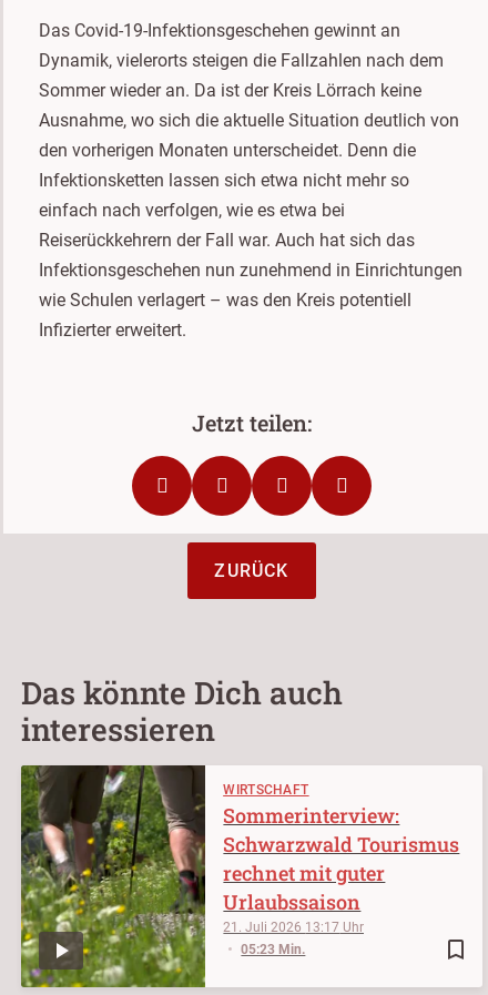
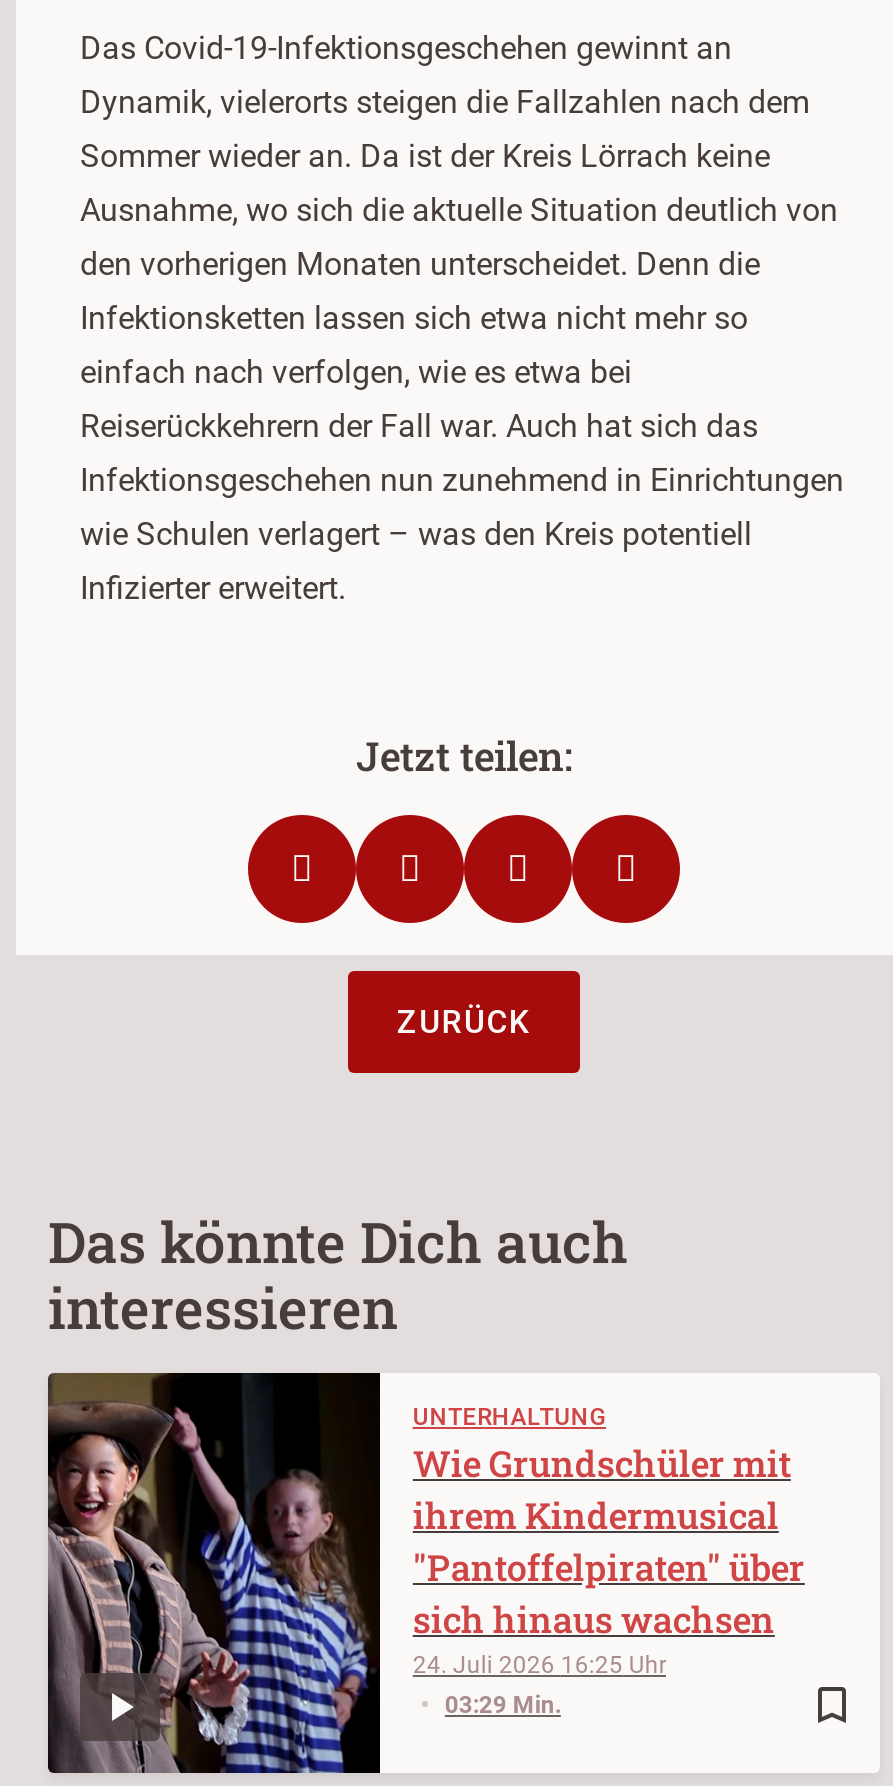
[20,764,309,988] [image] | WIRTSCHAFT -> [46,1371,606,1775] [image] | UNTERHALTUNG
[223,802,460,915] Sommerinterview: | Schwarzwald Tourismus | rechnet mit guter | Urlaubssaison -> [413,1439,805,1643] Wie Grundschüler mit | ihrem Kindermusical | "Pantoffelpiraten" über | sich hinaus wachsen
[223,919,340,957] 21. Juli 2026 13:17 | 05:23 Min. -> [413,1651,623,1719] 24. Juli 2026 16:25 | 03:29 Min.

